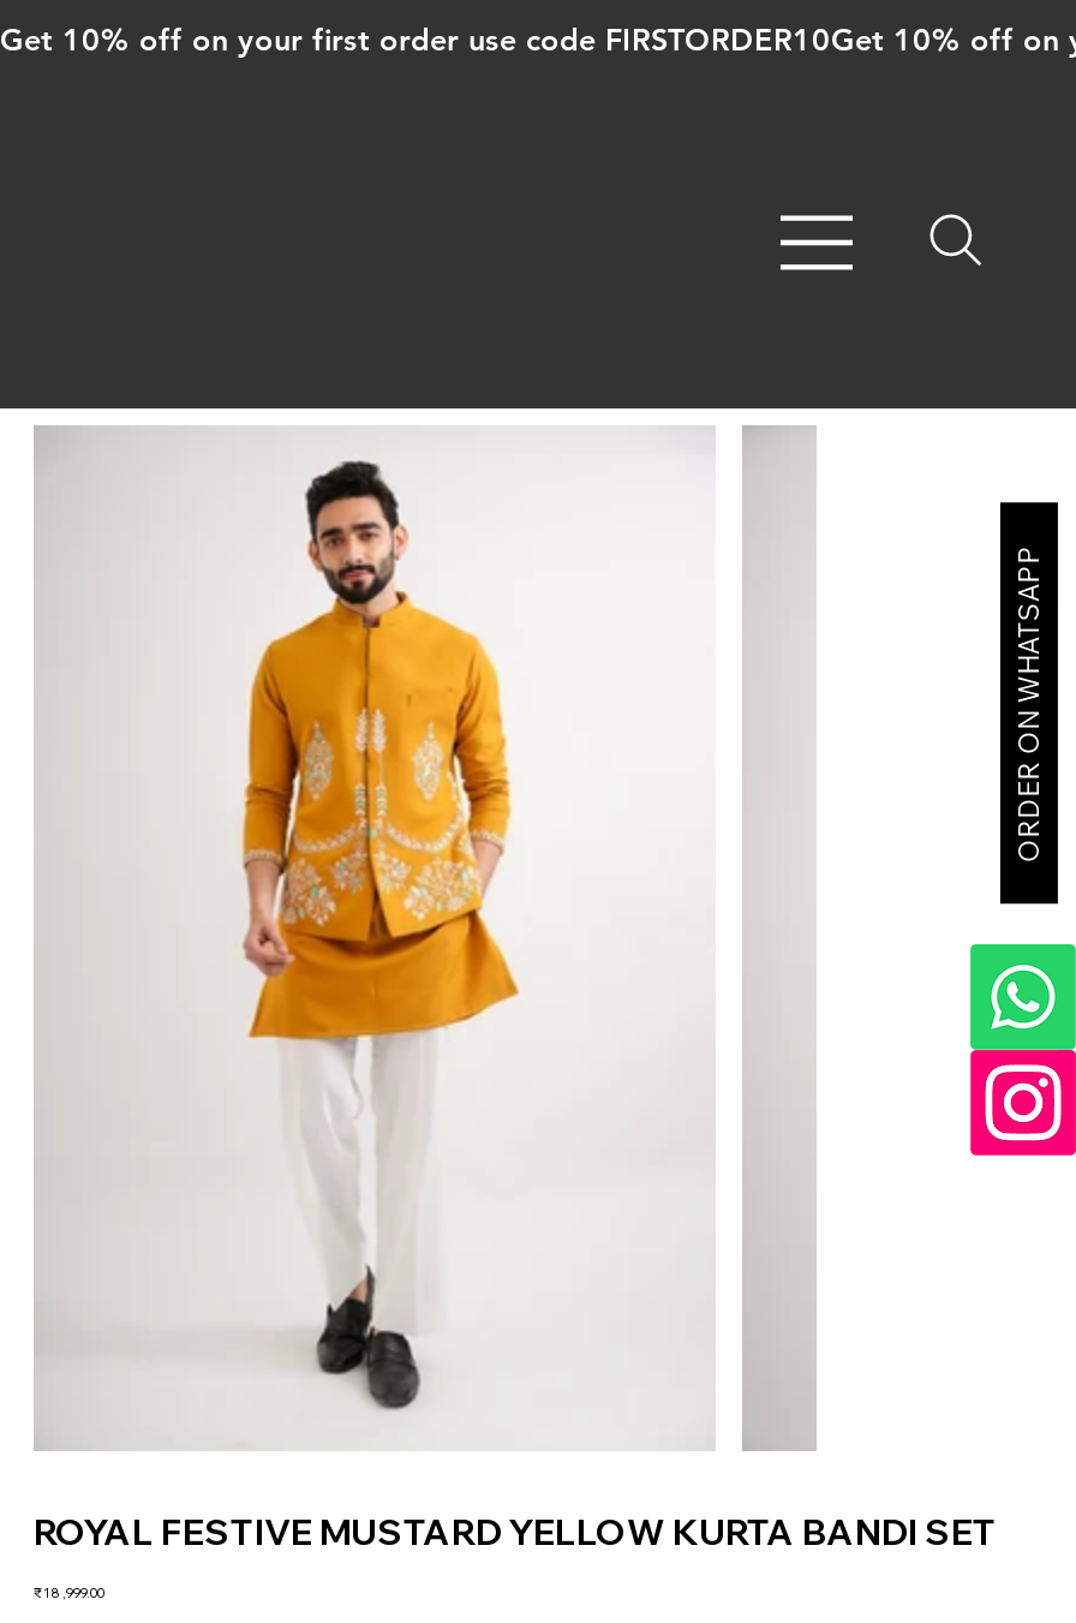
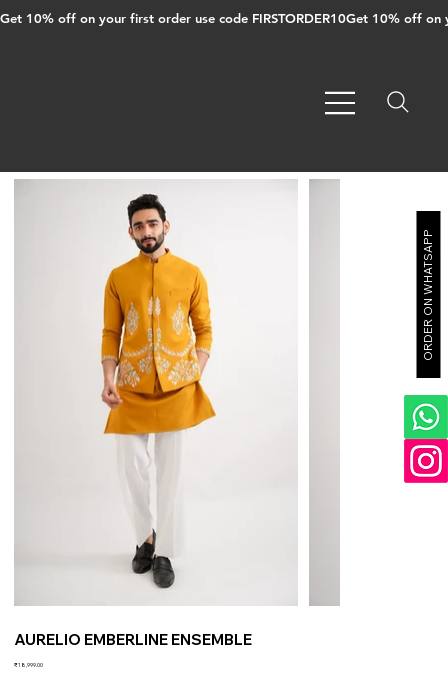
[34,1508,997,1553] ROYAL FESTIVE MUSTARD YELLOW KURTA BANDI SET -> [14,629,252,648] AURELIO EMBERLINE ENSEMBLE

